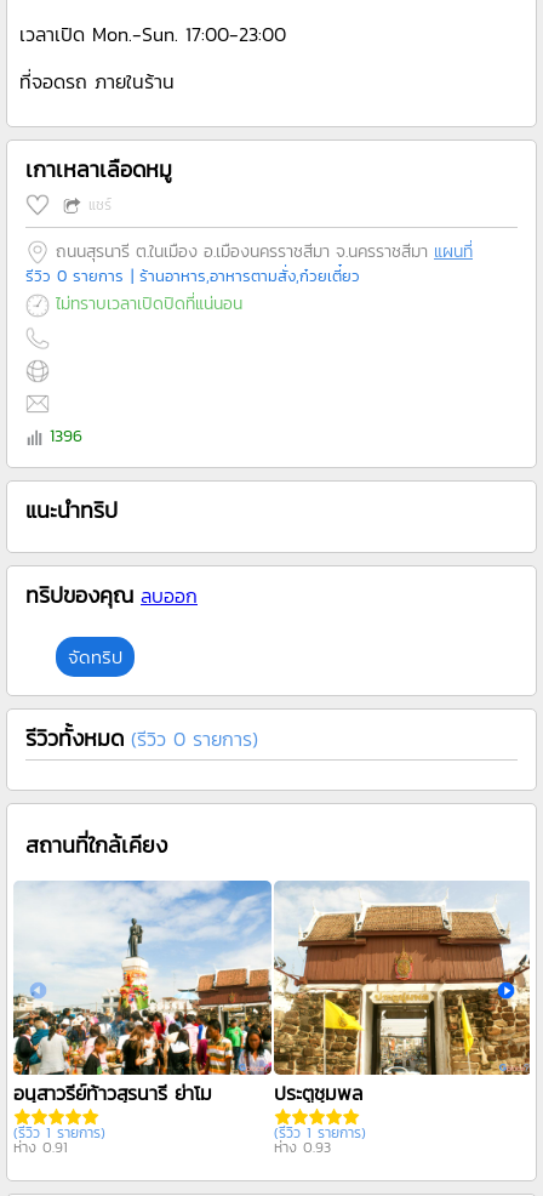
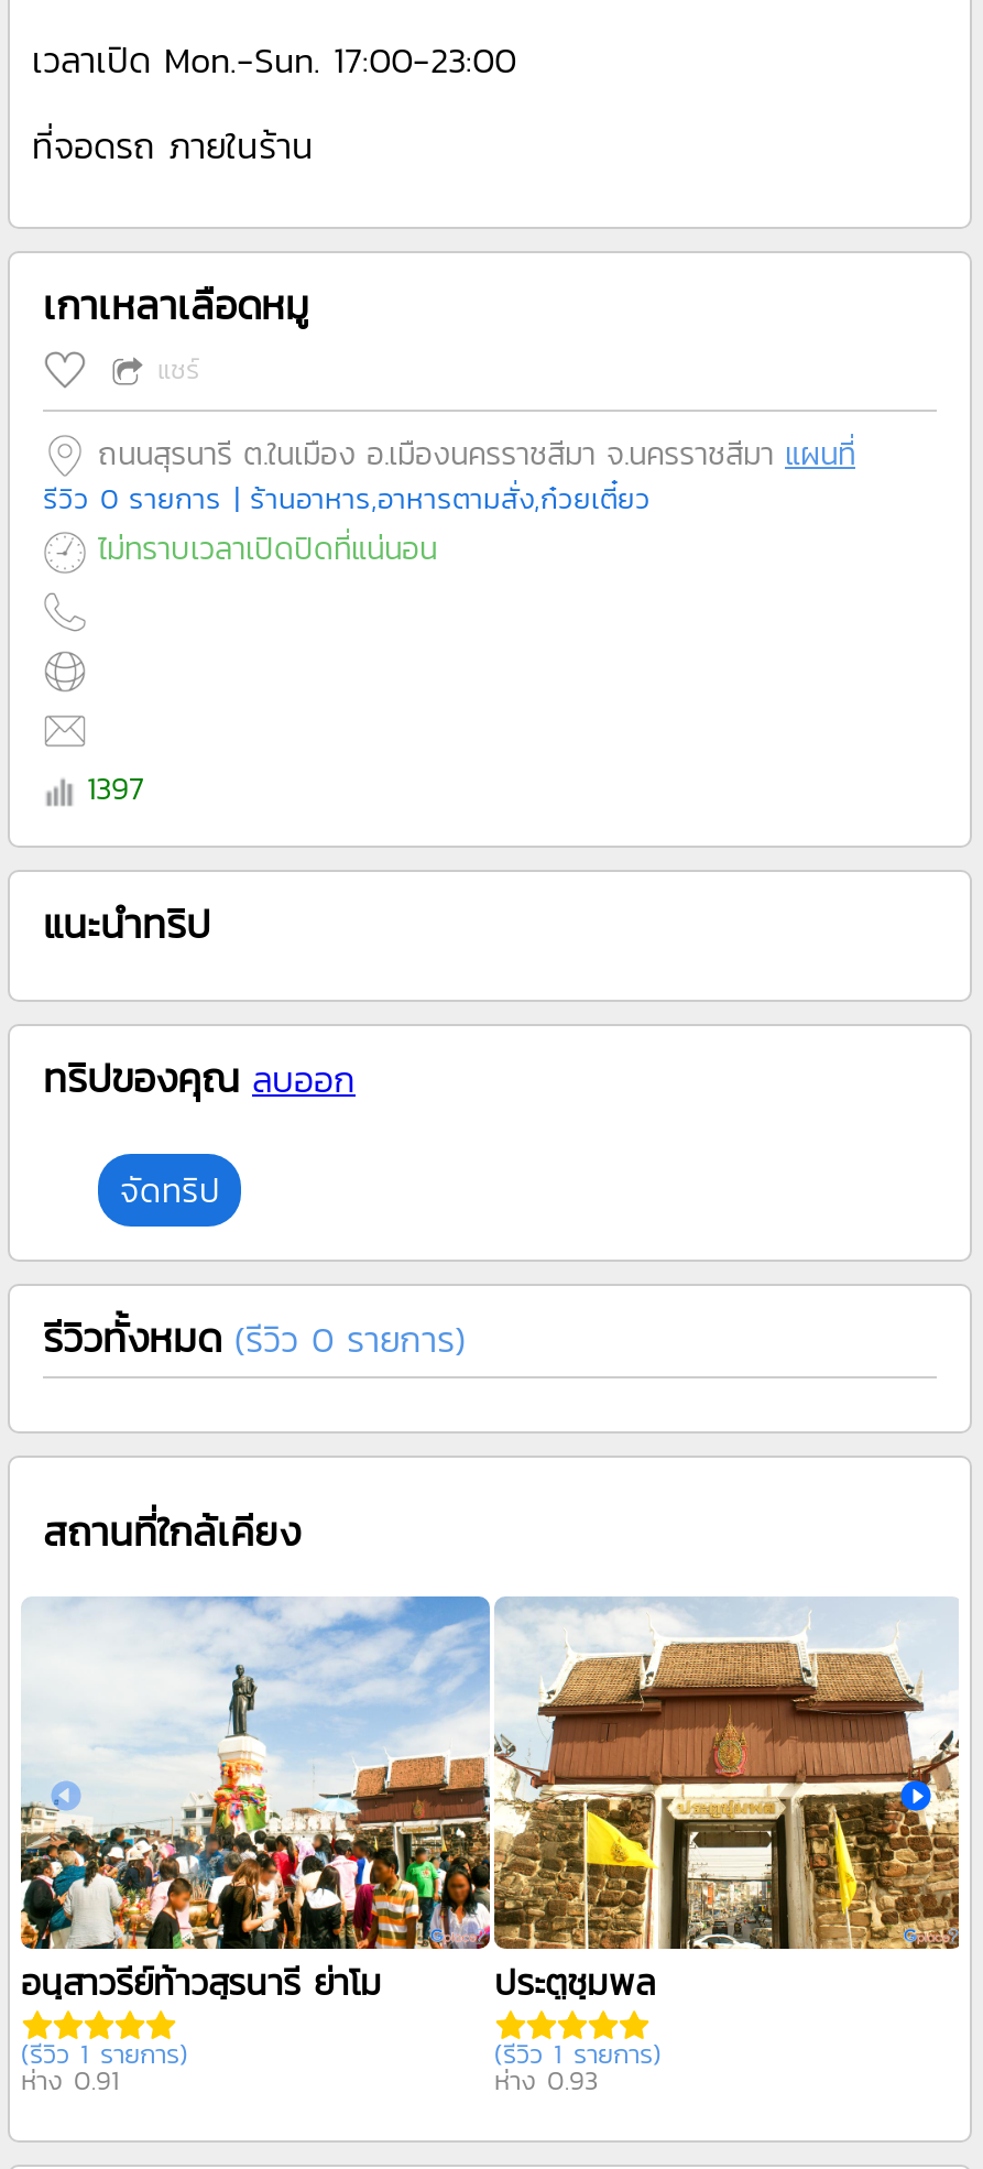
[50,424,82,449] 1396 -> [87,767,144,814] 1397

